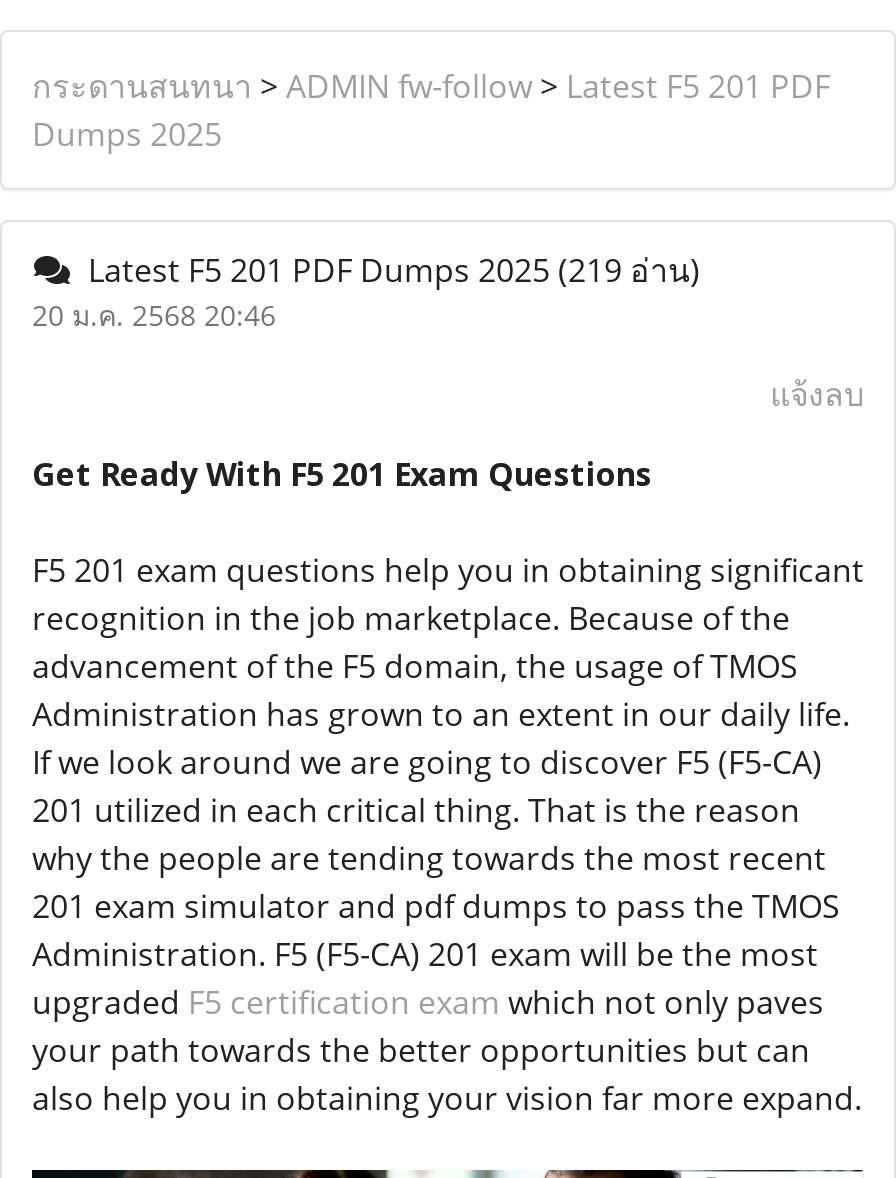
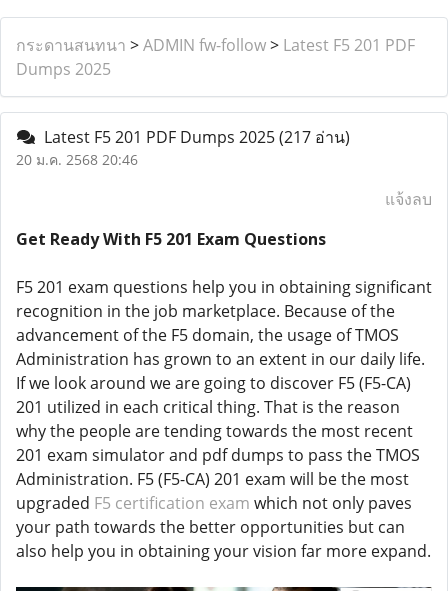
[72,248,700,292] Latest F5 201 PDF Dumps 2025 (219 อ่าน) -> [36,126,350,148] Latest F5 201 PDF Dumps 2025 (217 อ่าน)

